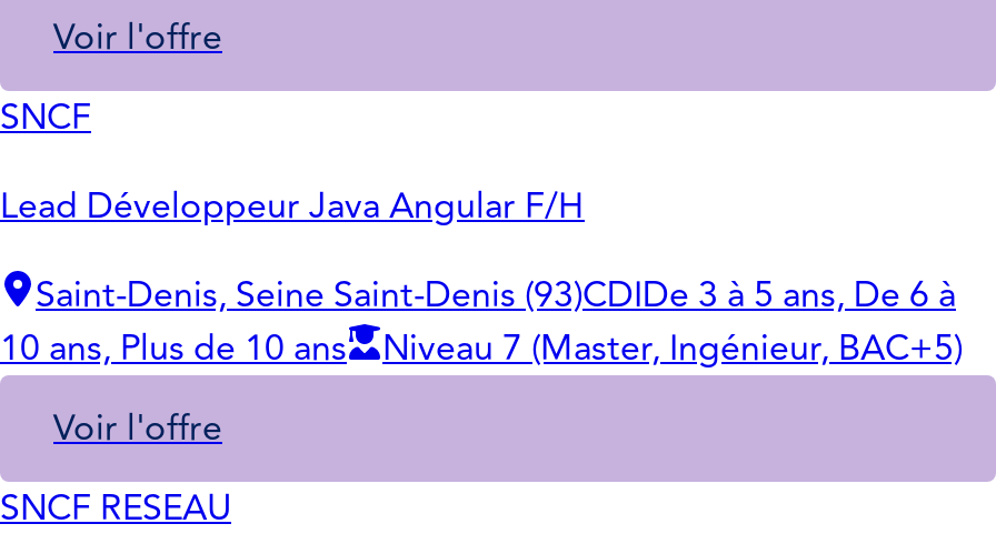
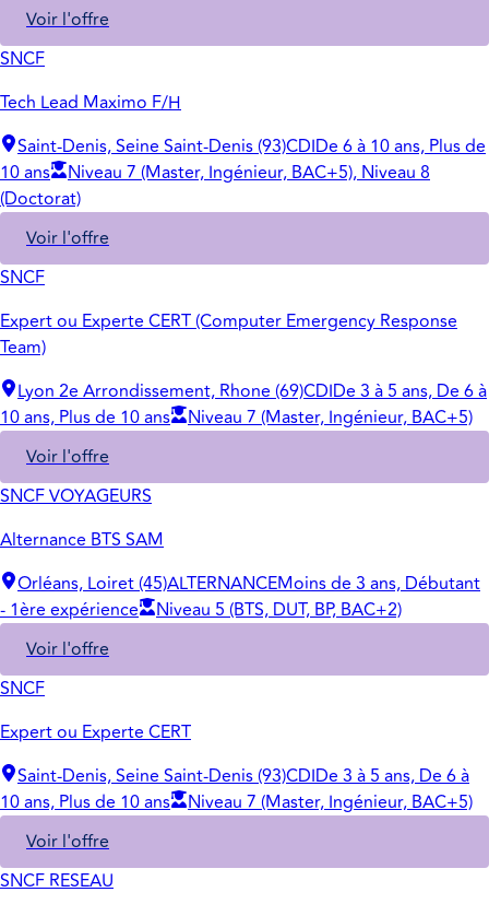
[0,180,585,234] Lead Développeur Java Angular F/H -> [0,90,487,746] Tech Lead Maximo F/H | Saint-Denis, Seine Saint-Denis (93)CDIDe 6 à 10 ans, Plus de | 10 ans | Niveau 7 (Master, Ingénieur, BAC+5), Niveau 8 | (Doctorat) | Voir l'offre | SNCF | Expert ou Experte CERT (Computer Emergency Response | Team) | Lyon 2e Arrondissement, Rhone (69)CDIDe 3 à 5 ans, De 6 à | 10 ans, Plus de 10 ans | Niveau 7 (Master, Ingénieur, BAC+5) | Voir l'offre | SNCF VOYAGEURS | Alternance BTS SAM | Orléans, Loiret (45)ALTERNANCEMoins de 3 ans, Débutant | - 1ère expérience | Niveau 5 (BTS, DUT, BP, BAC+2) | Voir l'offre | SNCF | Expert ou Experte CERT

